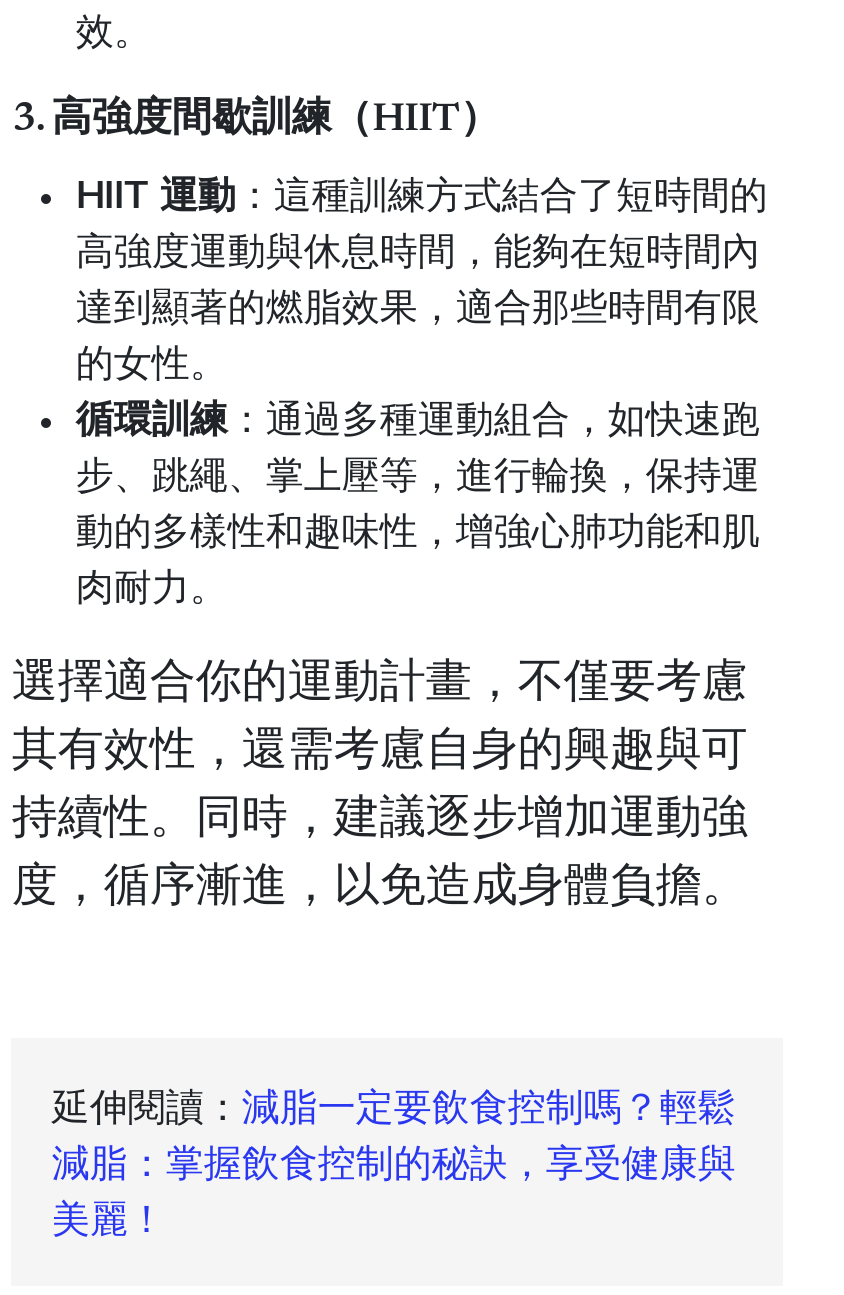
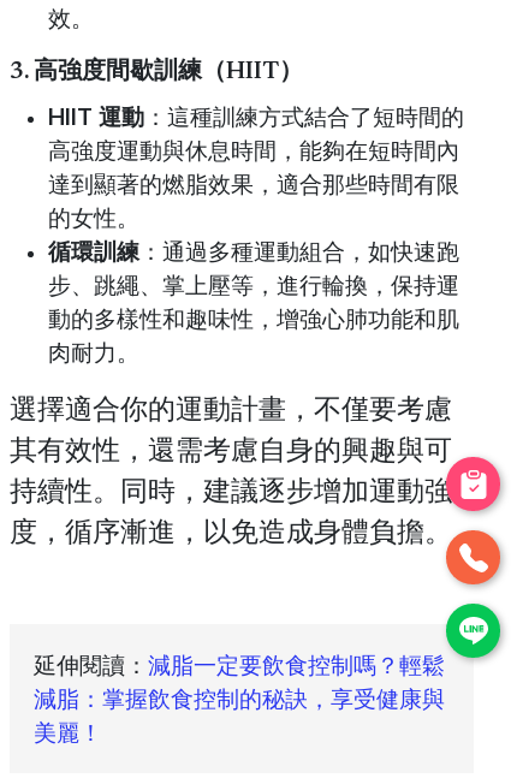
none -> [457,456,505,516] [image]
none -> [444,601,505,663] [image]
none -> [445,529,505,589] [image]

